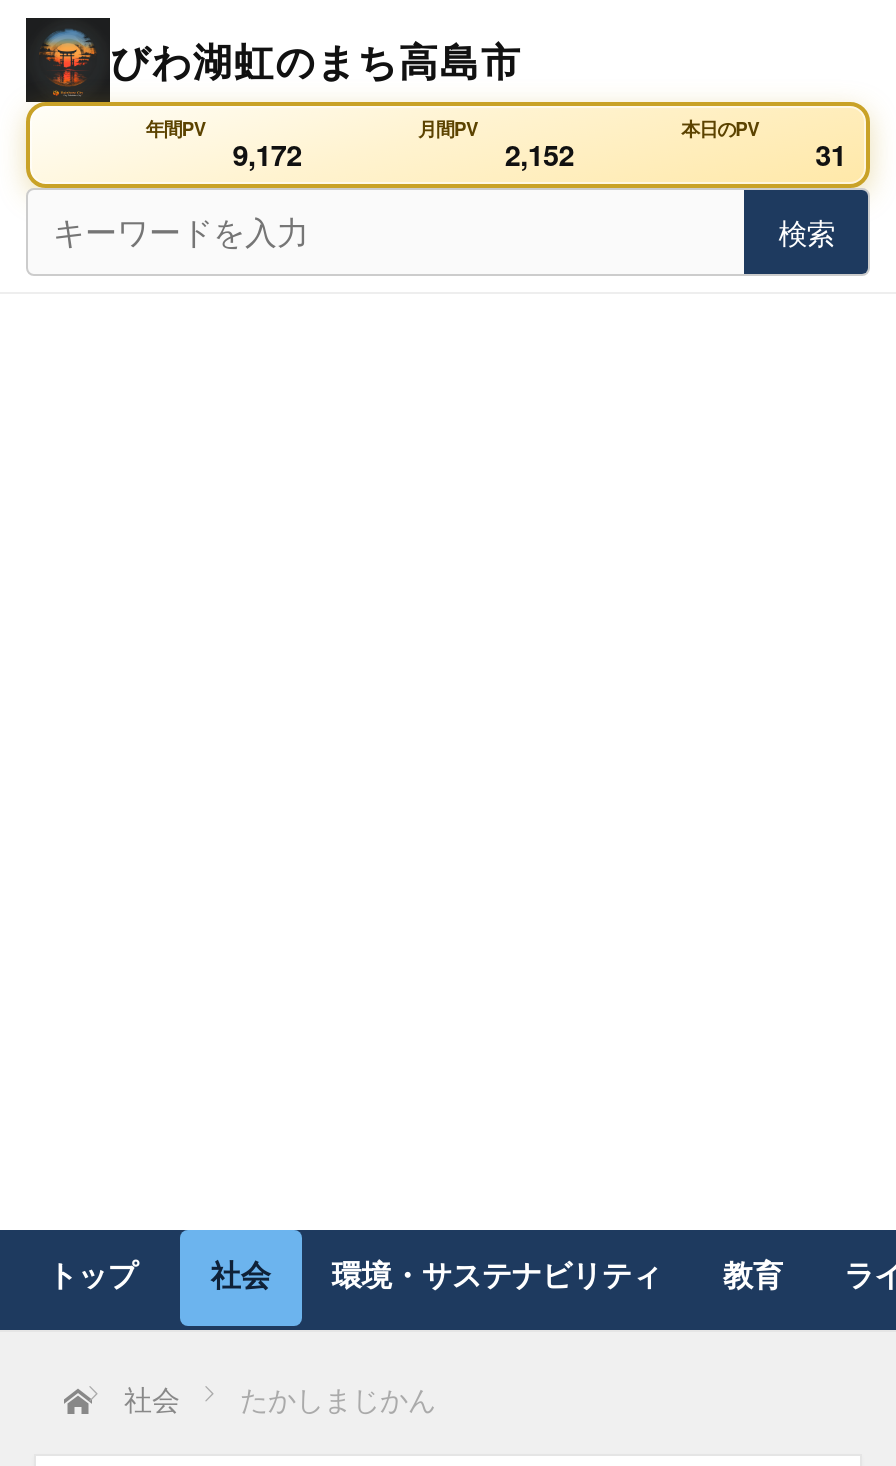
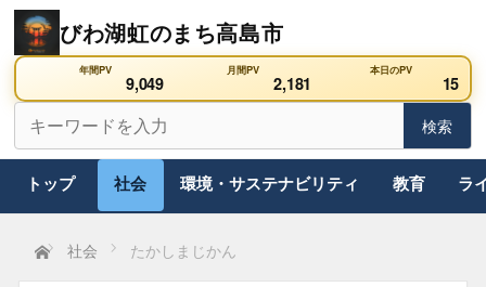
[233,134,302,174] 9,172 -> [126,72,164,94] 9,049
[505,134,574,174] 2,152 -> [274,72,311,94] 2,181
[815,134,846,174] 31 -> [442,72,459,94] 15

